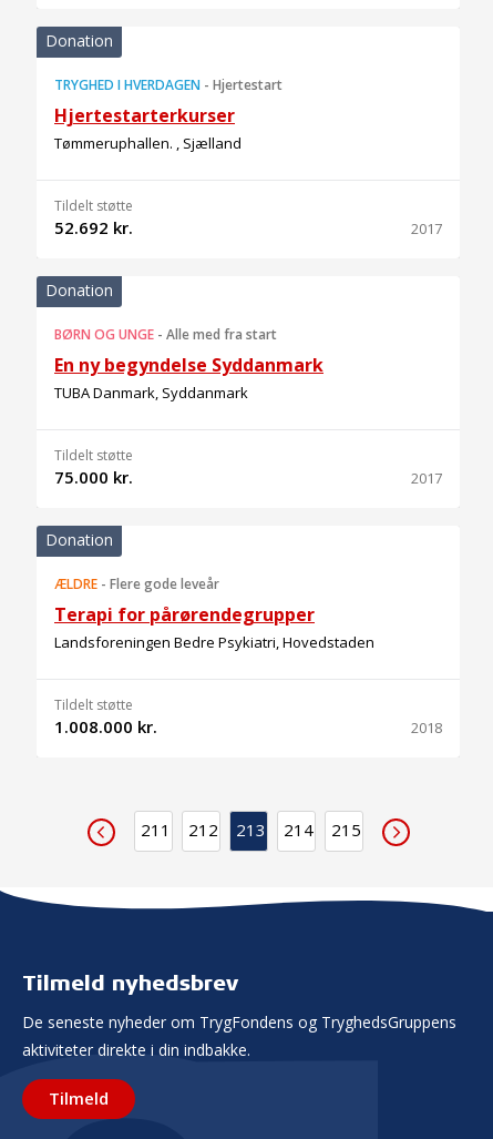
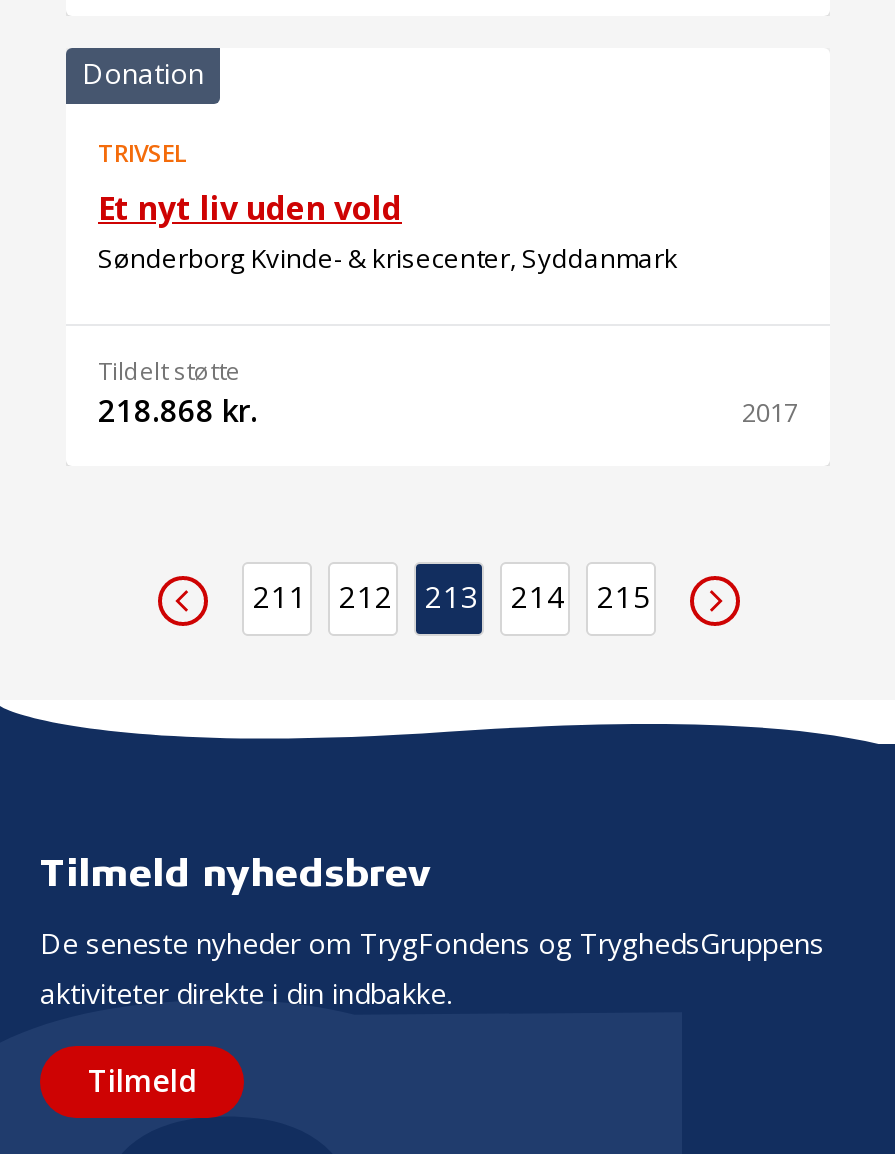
[54,75,283,153] TRYGHED I HVERDAGEN - Hjertestart | Hjertestarterkurser | Tømmeruphallen. , Sjælland -> [98,136,678,276] TRIVSEL | Et nyt liv uden vold | Sønderborg Kvinde- & krisecenter, Syddanmark
[54,216,133,238] 52.692 kr. -> [98,390,258,430] 218.868 kr.
[45,279,442,738] Donation | BØRN OG UNGE - Alle med fra start | En ny begyndelse Syddanmark | TUBA Danmark, Syddanmark | Tildelt støtte | 75.000 kr. | 2017 | Donation | ÆLDRE - Flere gode leveår | Terapi for pårørendegrupper | Landsforeningen Bedre Psykiatri, Hovedstaden | Tildelt støtte | 1.008.000 kr. | 2018 -> none

